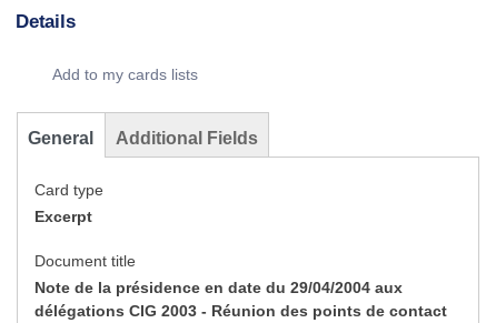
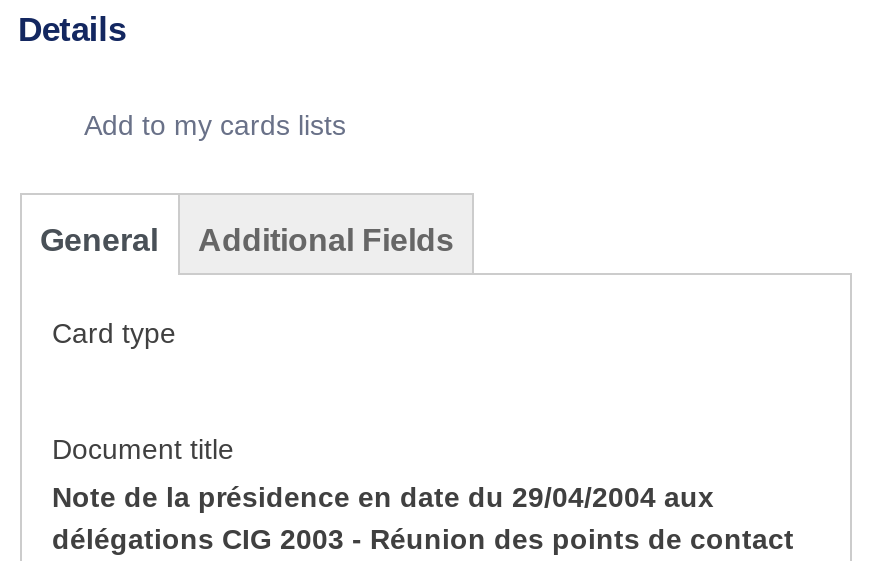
[34,207,92,225] Excerpt -> none

